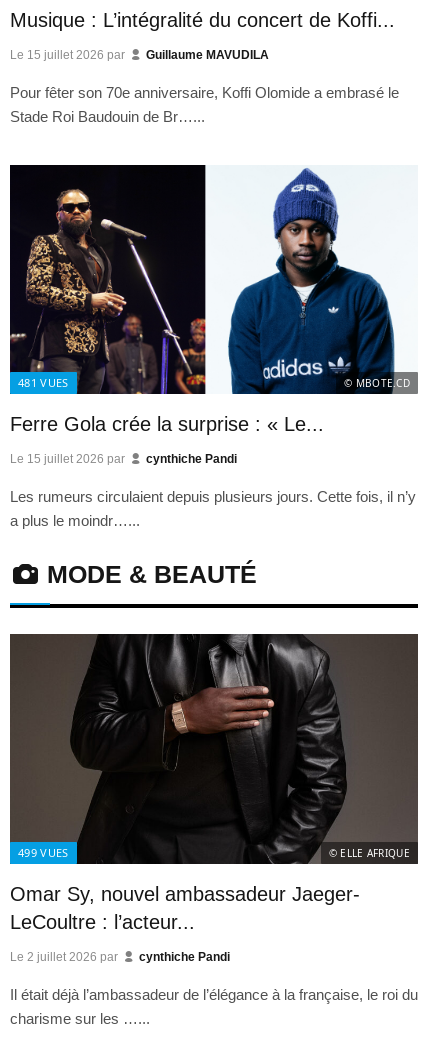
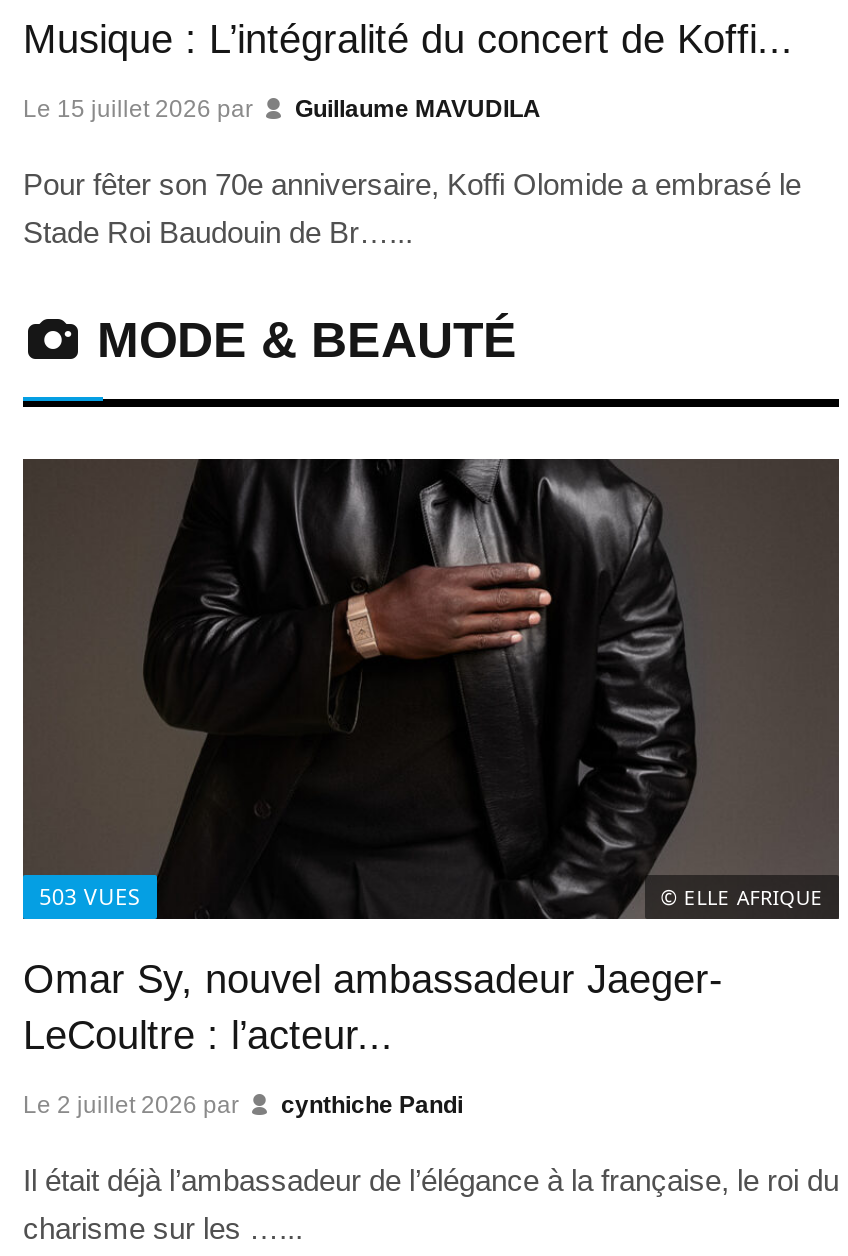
[9,164,416,529] [image] | 481 VUES | © MBOTE.CD | Ferre Gola crée la surprise : « Le... | Le 15 juillet 2026 par | cynthiche Pandi | Les rumeurs circulaient depuis plusieurs jours. Cette fois, il n’y | a plus le moindr…... -> none
[227,167,396,395] [image] -> none
[18,844,69,859] 499 VUES -> [39,880,140,910] 503 VUES

